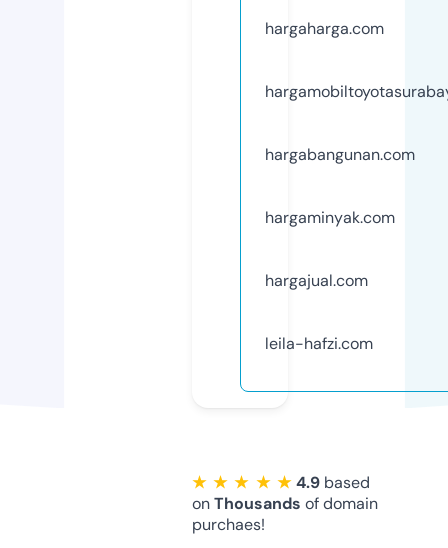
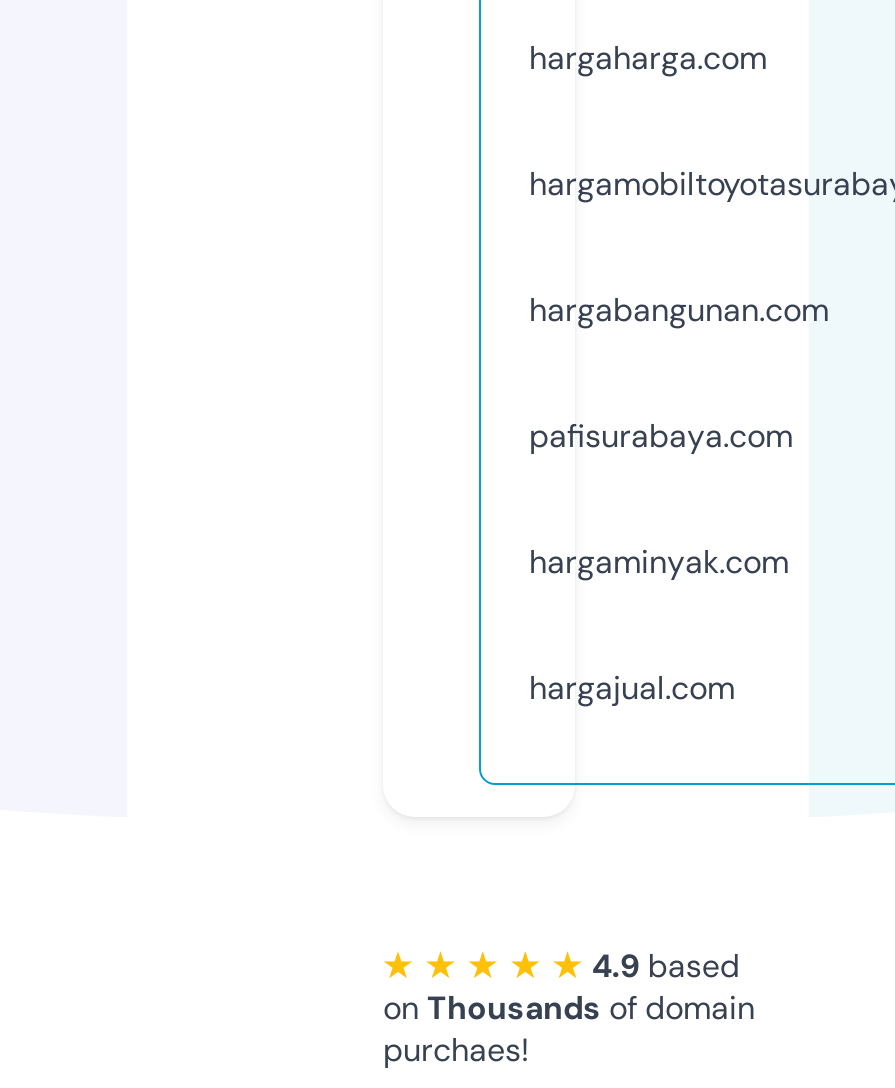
none -> [529,415,793,457] pafisurabaya.com
moved [265,207,395,291] -> [529,541,789,709]: hargaminyak.com | hargajual.com
[265,333,373,354] leila-hafzi.com -> none

